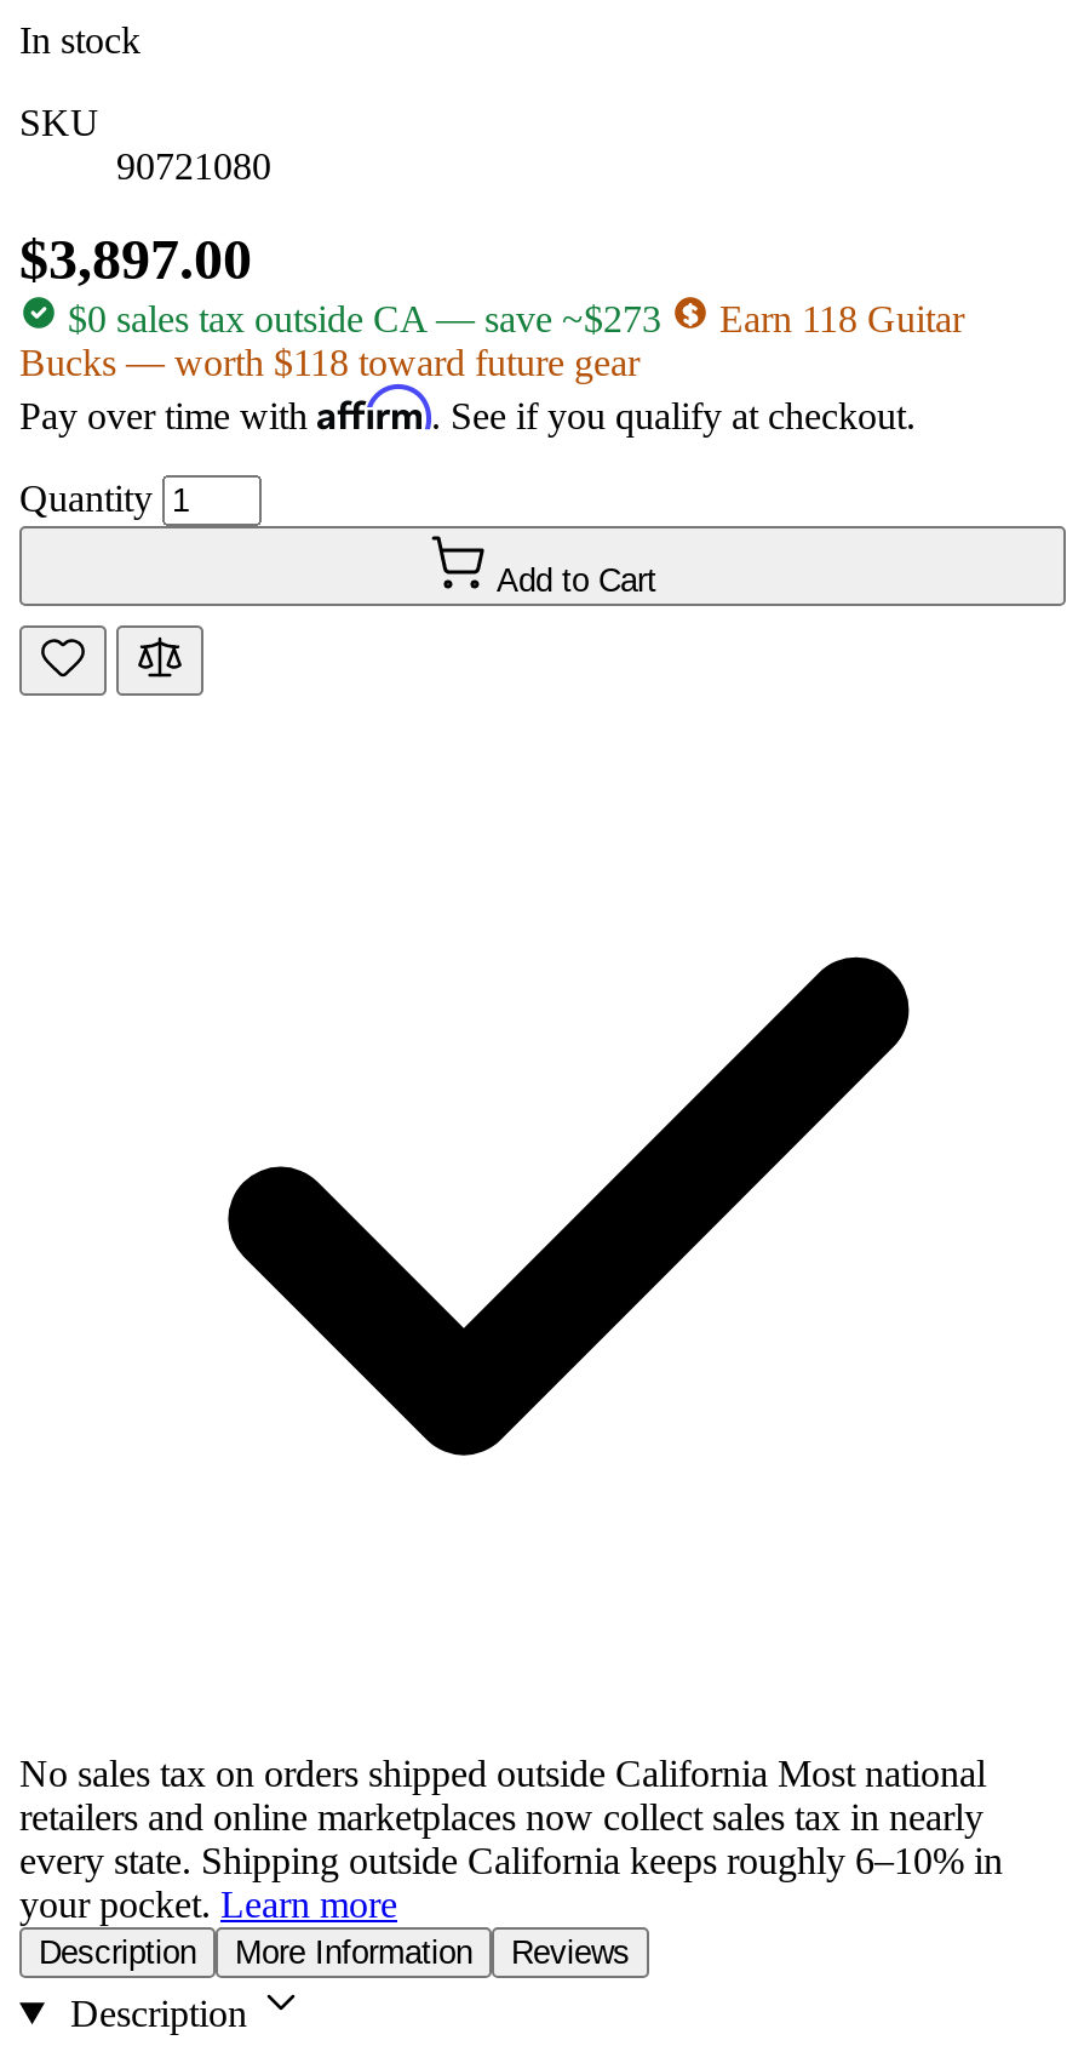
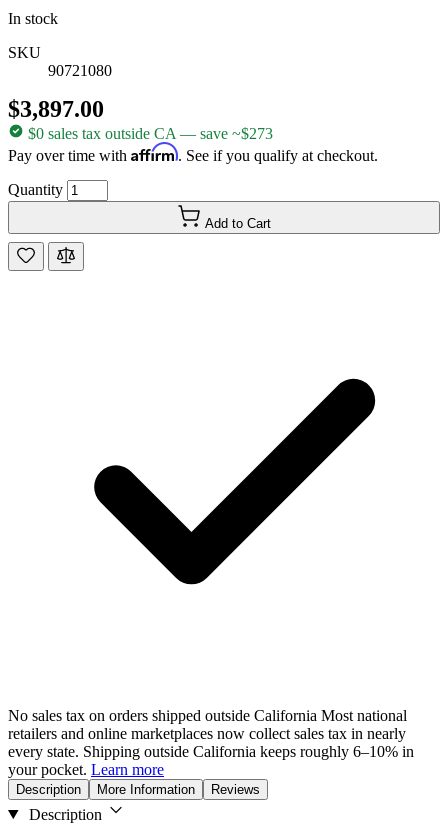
[19,298,964,383] Earn 118 Guitar | Bucks — worth $118 toward future gear -> none

